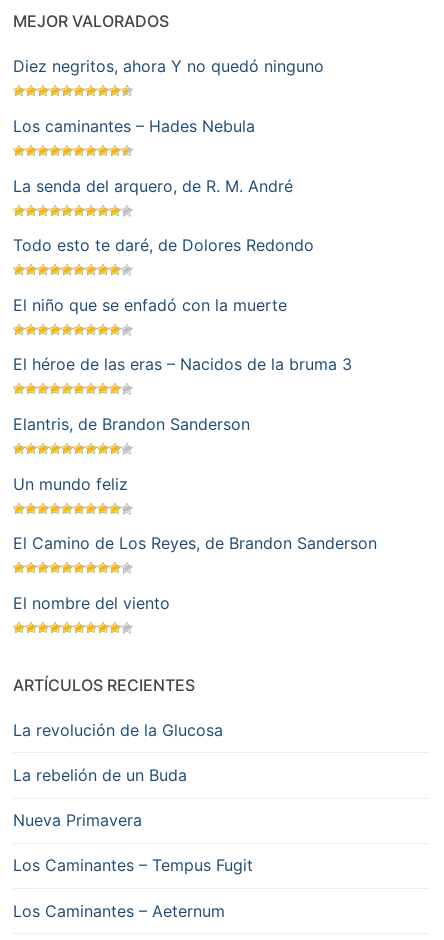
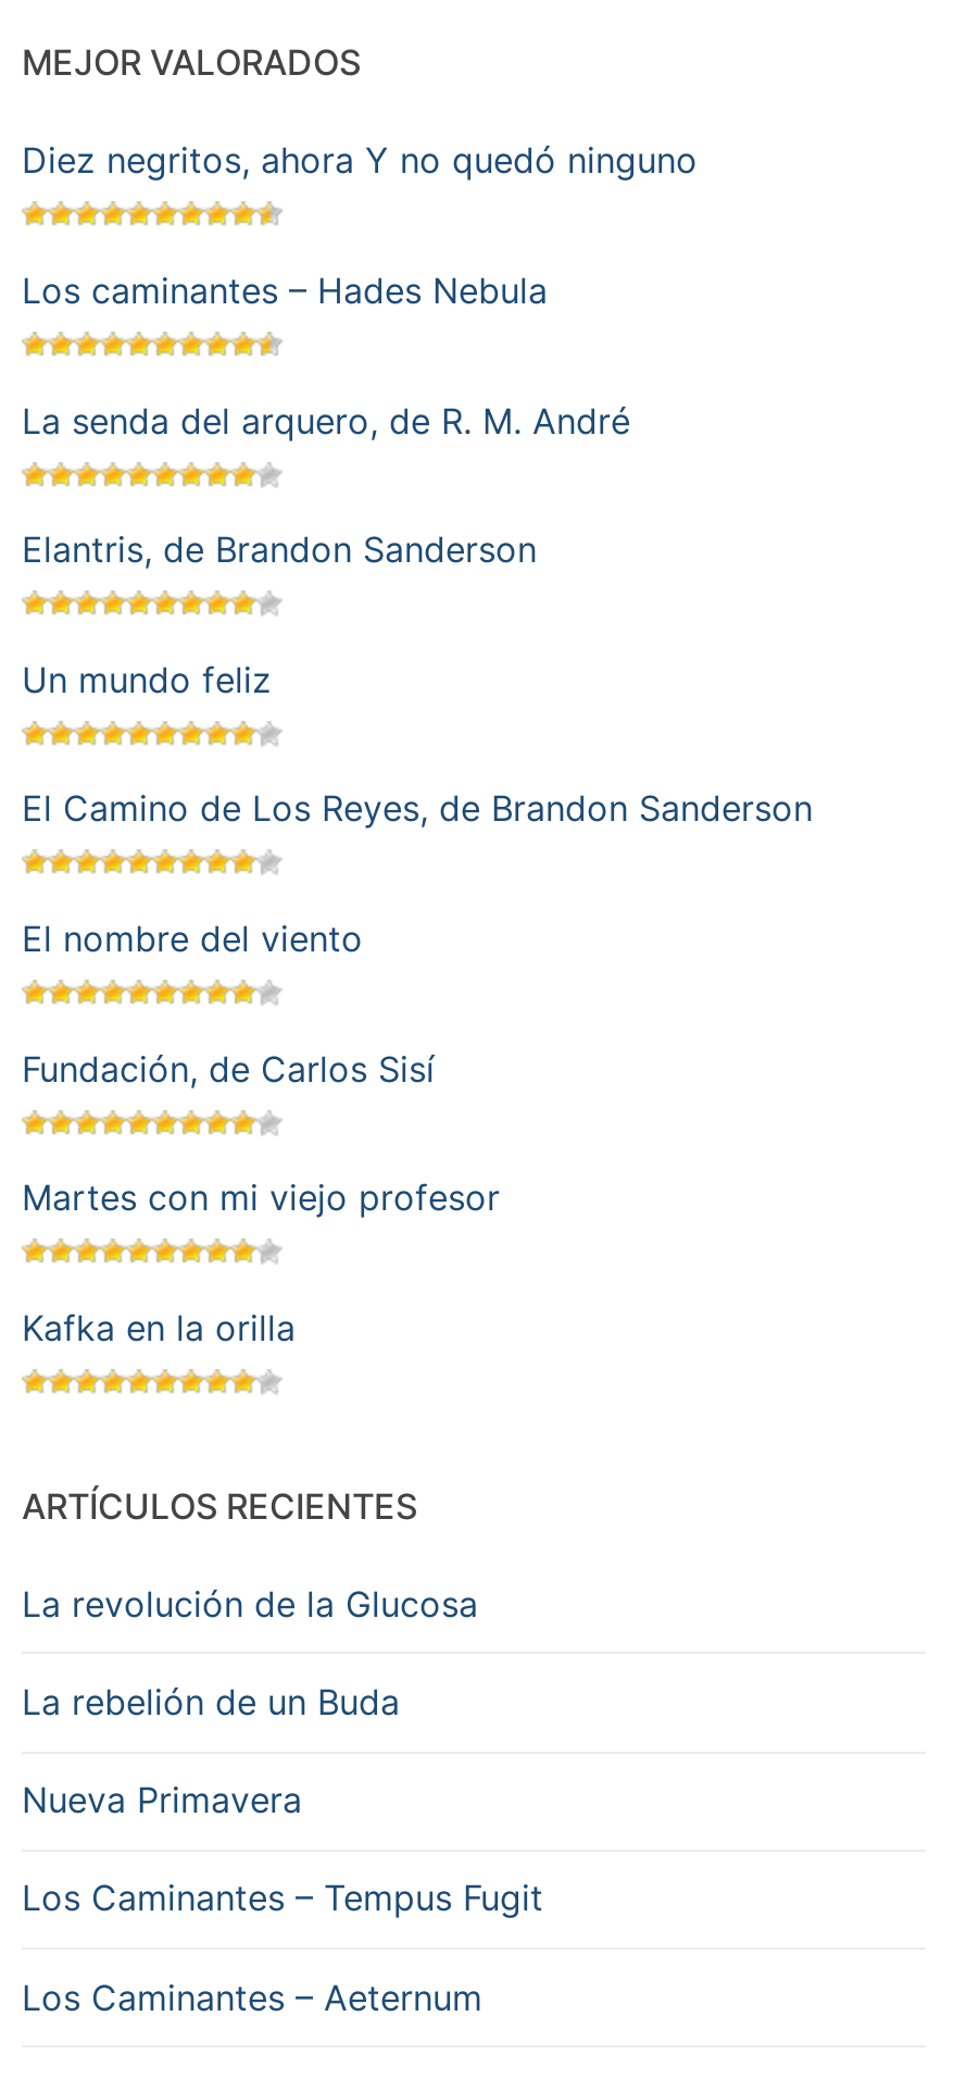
[13,235,352,374] Todo esto te daré, de Dolores Redondo | El niño que se enfadó con la muerte | El héroe de las eras – Nacidos de la bruma 3 -> none
moved [13,414,377,613] -> [22,528,813,960]: Elantris, de Brandon Sanderson | Un mundo feliz | El Camino de Los Reyes, de Brandon Sanderson | El nombre del viento
none -> [22,1046,500,1349] Fundación, de Carlos Sisí | Martes con mi viejo profesor | Kafka en la orilla

